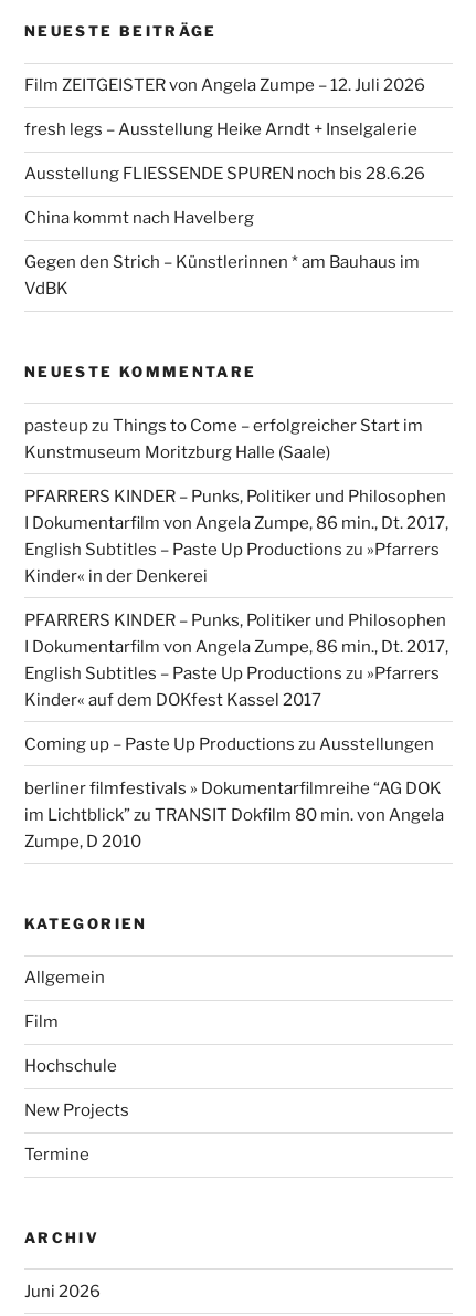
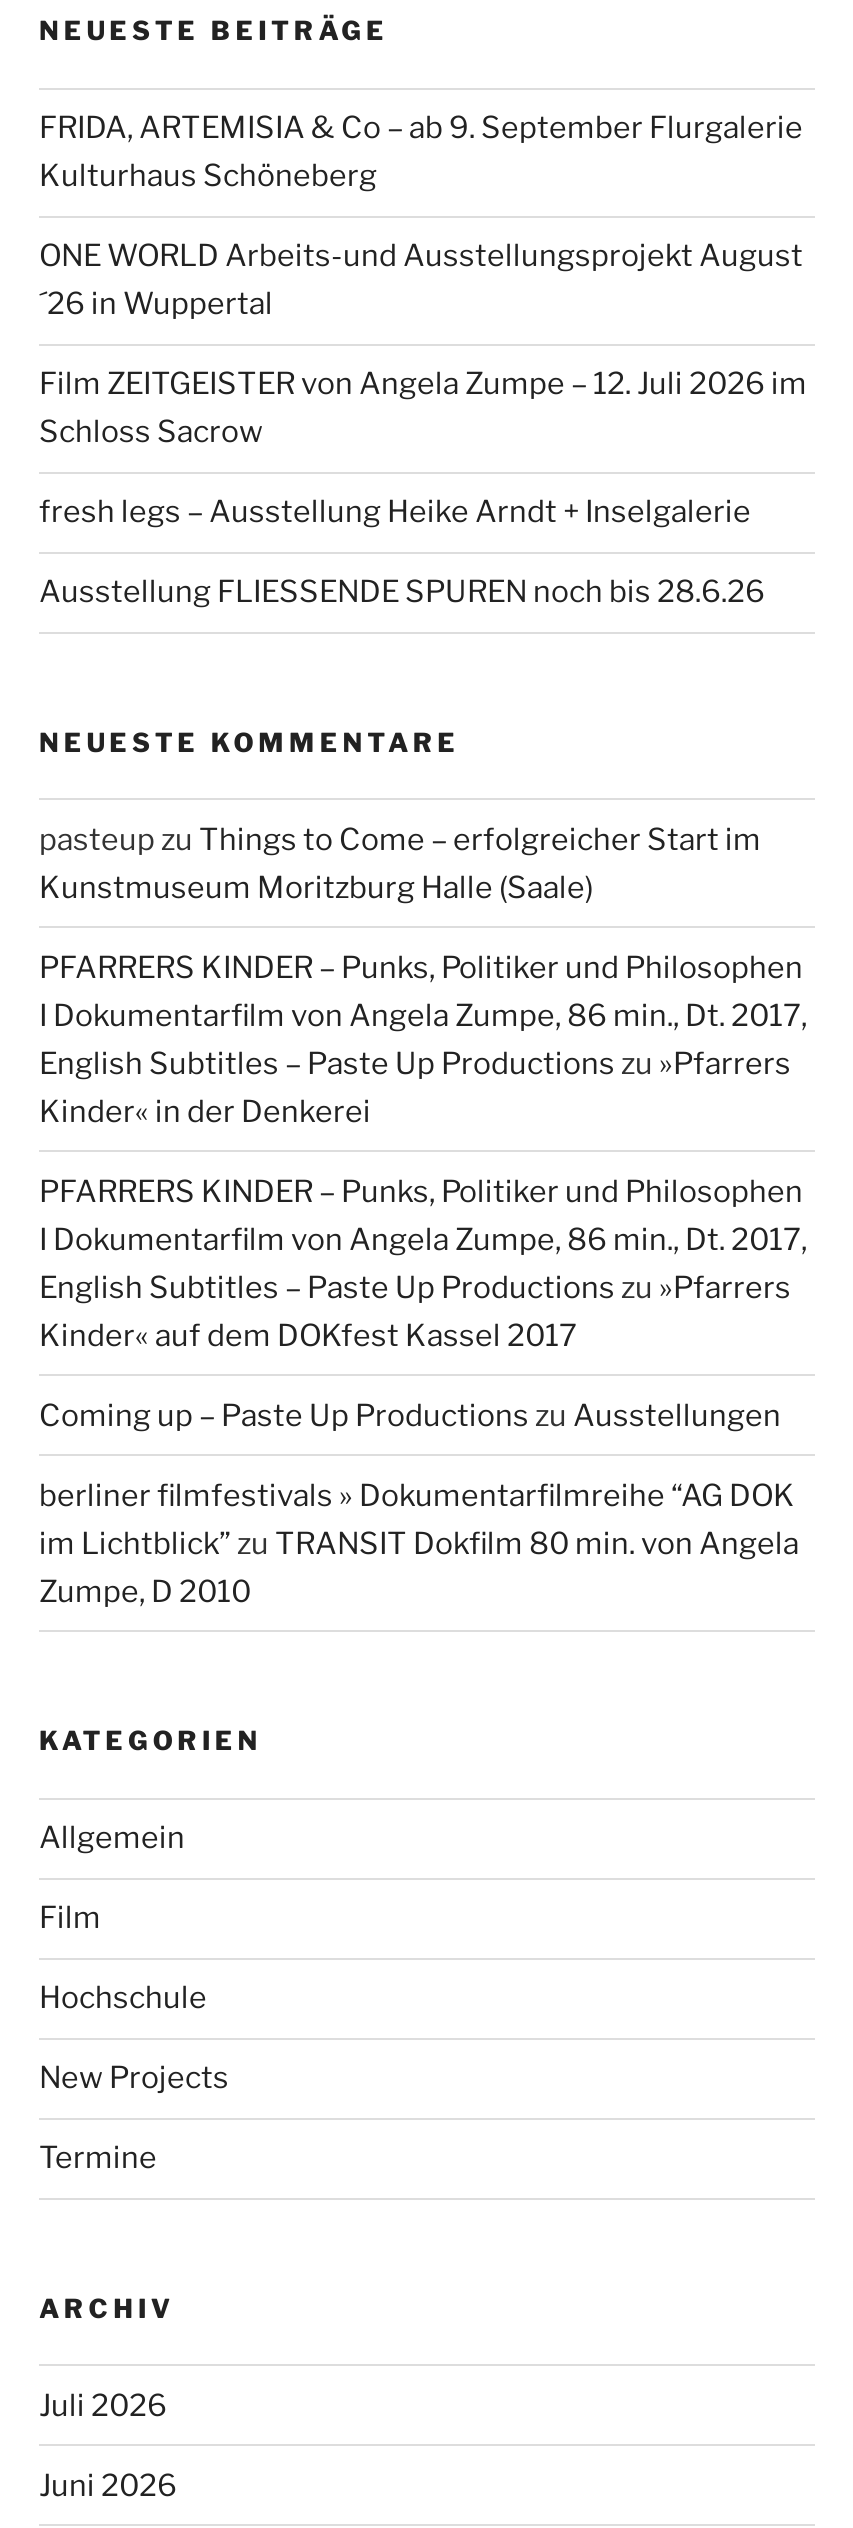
[24,76,425,96] Film ZEITGEISTER von Angela Zumpe – 12. Juli 2026 -> [39,111,807,451] FRIDA, ARTEMISIA & Co – ab 9. September Flurgalerie | Kulturhaus Schöneberg | ONE WORLD Arbeits-und Ausstellungsprojekt August | ´26 in Wuppertal | Film ZEITGEISTER von Angela Zumpe – 12. Juli 2026 im | Schloss Sacrow
moved [24,120,425,184] -> [39,495,765,611]: fresh legs – Ausstellung Heike Arndt + Inselgalerie | Ausstellung FLIESSENDE SPUREN noch bis 28.6.26
[24,208,420,299] China kommt nach Havelberg | Gegen den Strich – Künstlerinnen * am Bauhaus im | VdBK -> none
none -> [39,2388,167,2424] Juli 2026

